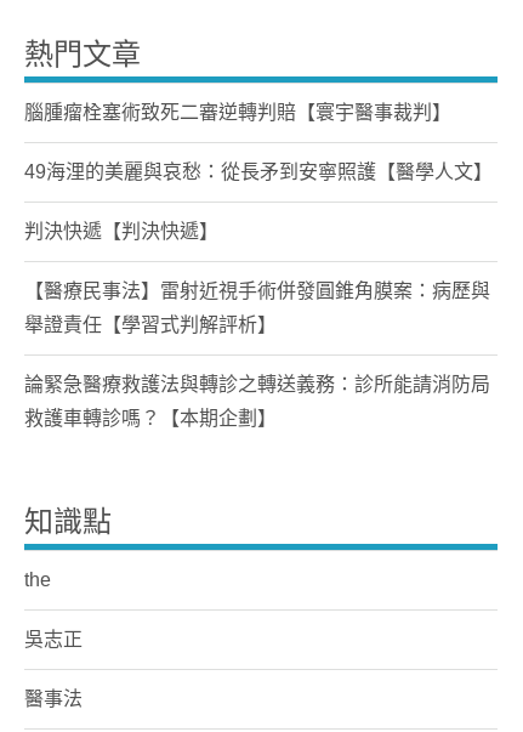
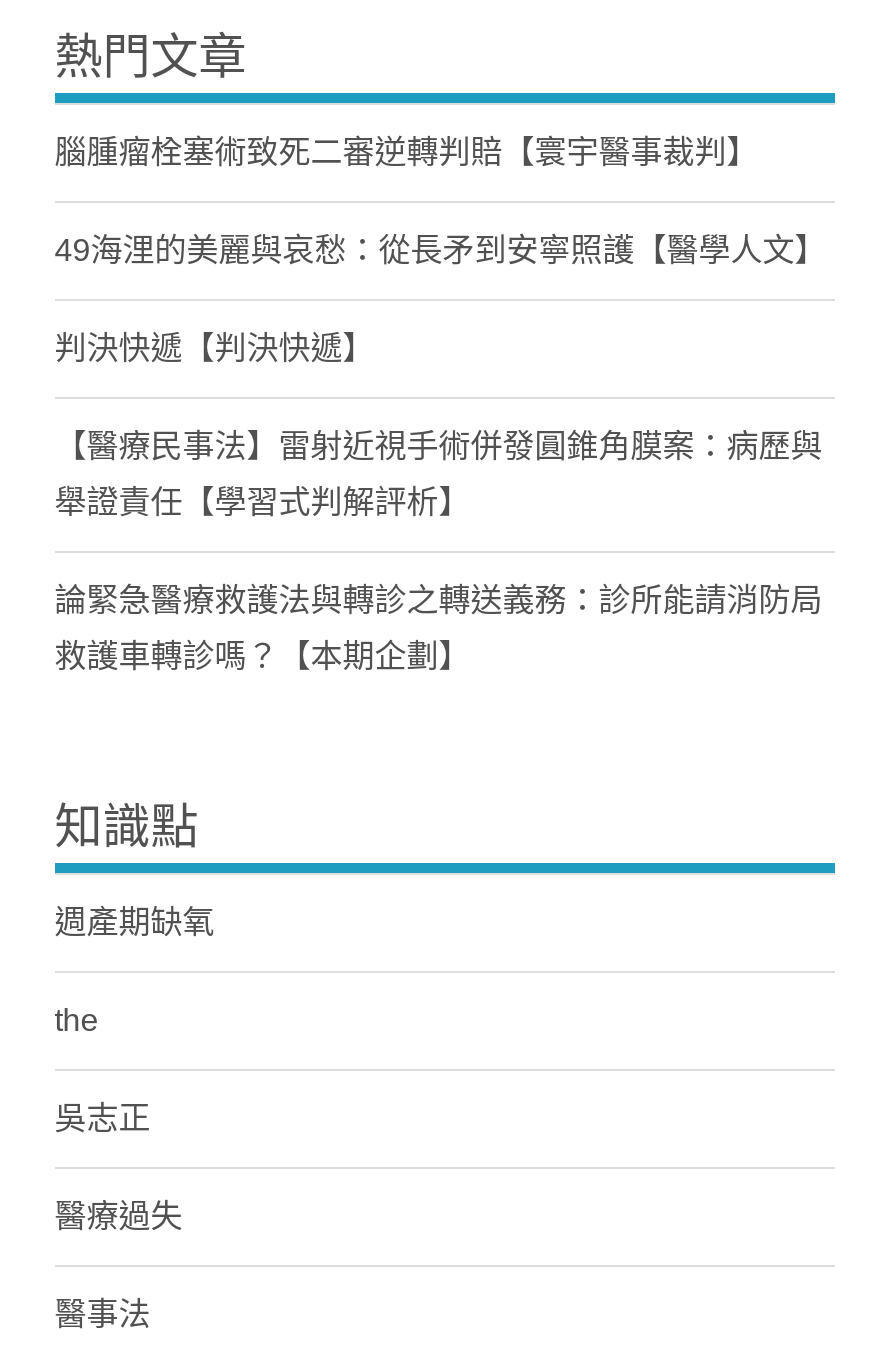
none -> [55,905,215,939] 週產期缺氧
none -> [55,1199,183,1233] 醫療過失

